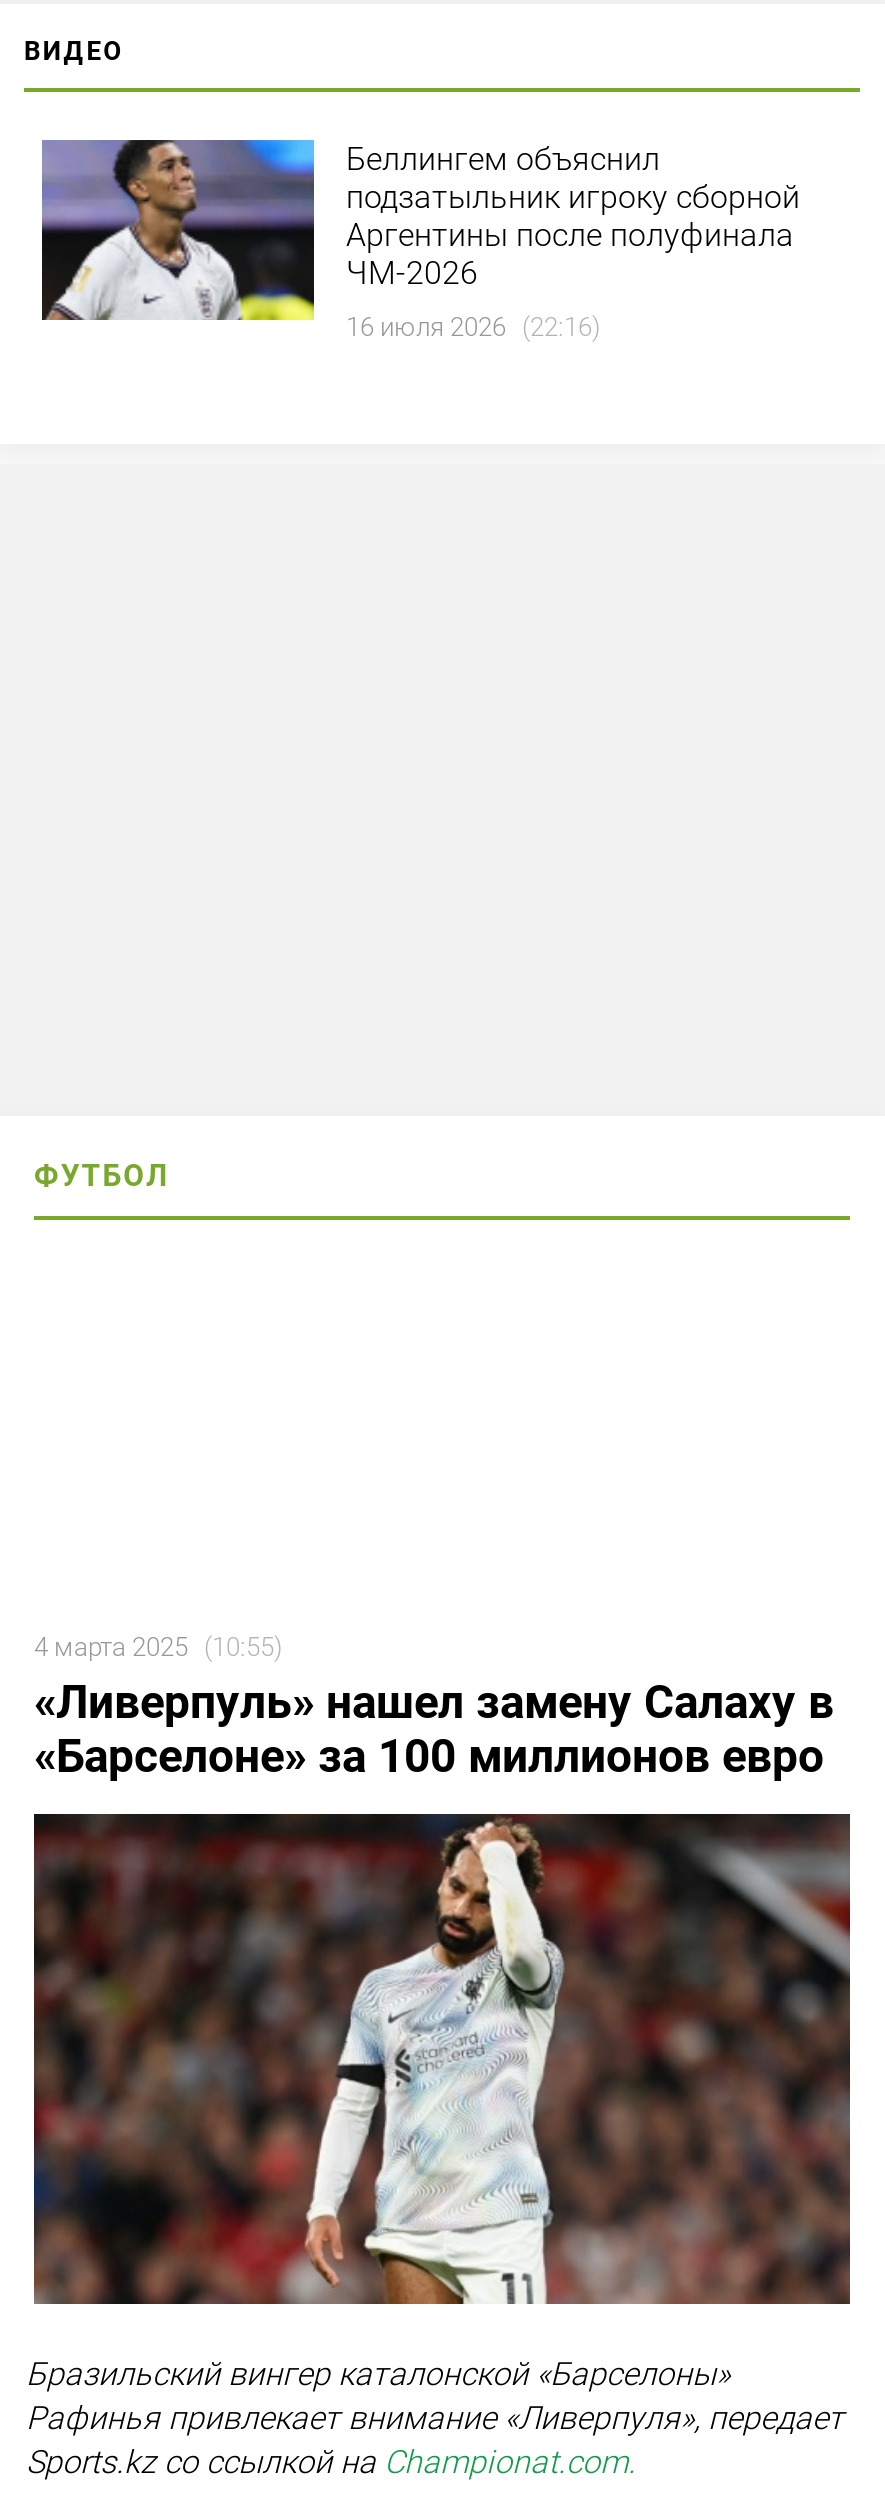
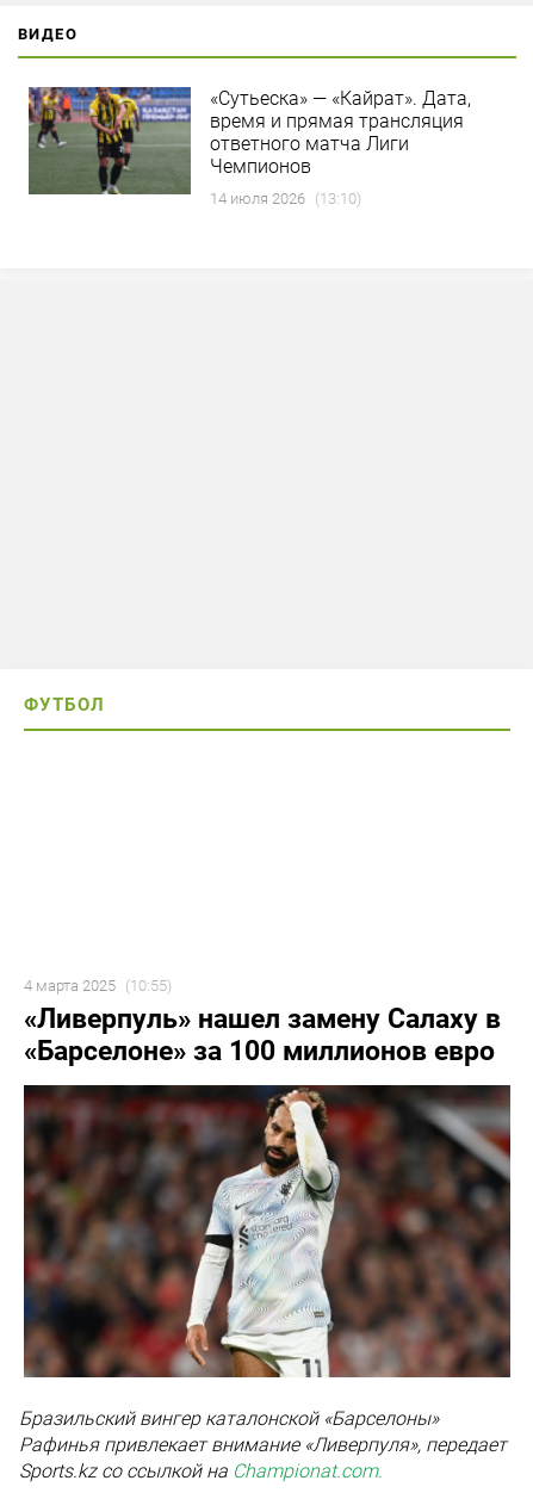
[40,138,800,322] [image] | Беллингем объяснил | подзатыльник игроку сборной | Аргентины после полуфинала | ЧМ-2026 -> [27,86,471,196] [image] | «Сутьеска» — «Кайрат». Дата, | время и прямая трансляция | ответного матча Лиги | Чемпионов
[346,312,600,342] 16 июля 2026 (22:16) -> [210,190,361,208] 14 июля 2026 (13:10)

